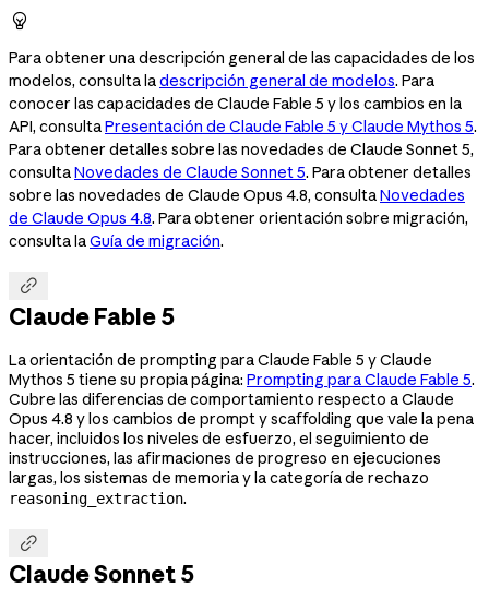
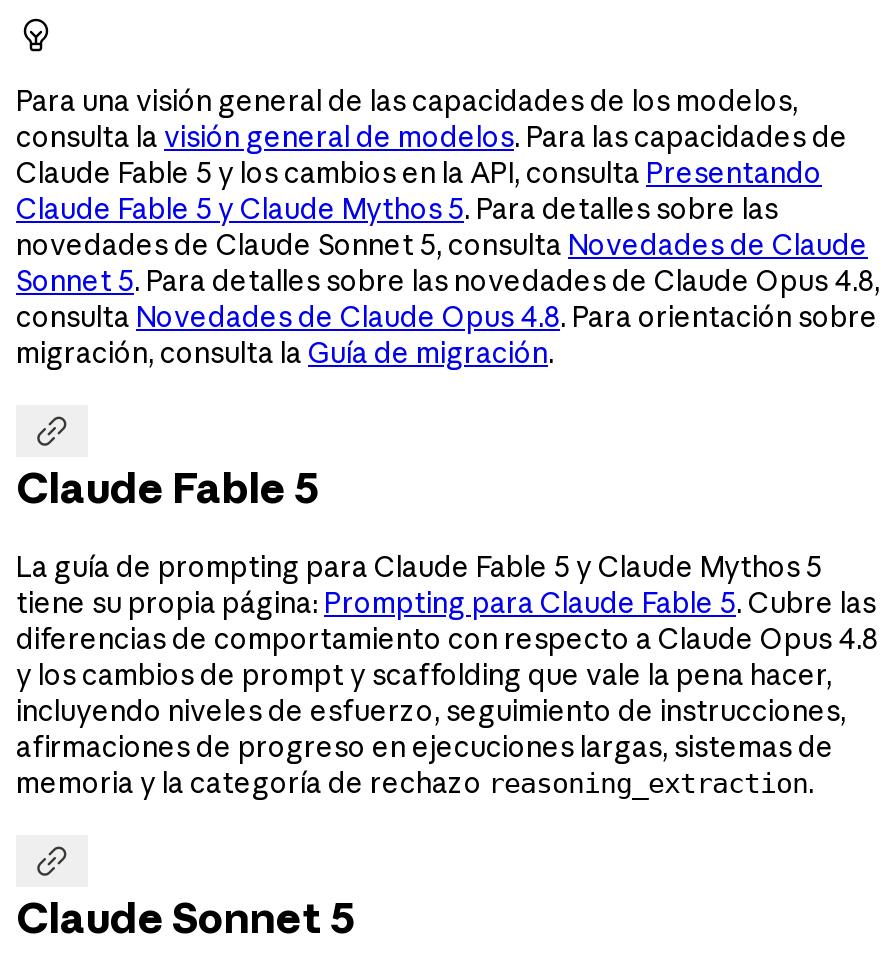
[9,48,477,251] Para obtener una descripción general de las capacidades de los | modelos, consulta la descripción general de modelos. Para | conocer las capacidades de Claude Fable 5 y los cambios en la | API, consulta Presentación de Claude Fable 5 y Claude Mythos 5. | Para obtener detalles sobre las novedades de Claude Sonnet 5, | consulta Novedades de Claude Sonnet 5. Para obtener detalles | sobre las novedades de Claude Opus 4.8, consulta Novedades | de Claude Opus 4.8. Para obtener orientación sobre migración, | consulta la Guía de migración. -> [16,83,880,371] Para una visión general de las capacidades de los modelos, | consulta la visión general de modelos. Para las capacidades de | Claude Fable 5 y los cambios en la API, consulta Presentando | Claude Fable 5 y Claude Mythos 5. Para detalles sobre las | novedades de Claude Sonnet 5, consulta Novedades de Claude | Sonnet 5. Para detalles sobre las novedades de Claude Opus 4.8, | consulta Novedades de Claude Opus 4.8. Para orientación sobre | migración, consulta la Guía de migración.
[9,350,475,508] La orientación de prompting para Claude Fable 5 y Claude | Mythos 5 tiene su propia página: Prompting para Claude Fable 5. | Cubre las diferencias de comportamiento respecto a Claude | Opus 4.8 y los cambios de prompt y scaffolding que vale la pena | hacer, incluidos los niveles de esfuerzo, el seguimiento de | instrucciones, las afirmaciones de progreso en ejecuciones | largas, los sistemas de memoria y la categoría de rechazo | reasoning_extraction. -> [16,548,878,800] La guía de prompting para Claude Fable 5 y Claude Mythos 5 | tiene su propia página: Prompting para Claude Fable 5. Cubre las | diferencias de comportamiento con respecto a Claude Opus 4.8 | y los cambios de prompt y scaffolding que vale la pena hacer, | incluyendo niveles de esfuerzo, seguimiento de instrucciones, | afirmaciones de progreso en ejecuciones largas, sistemas de | memoria y la categoría de rechazo reasoning_extraction.

